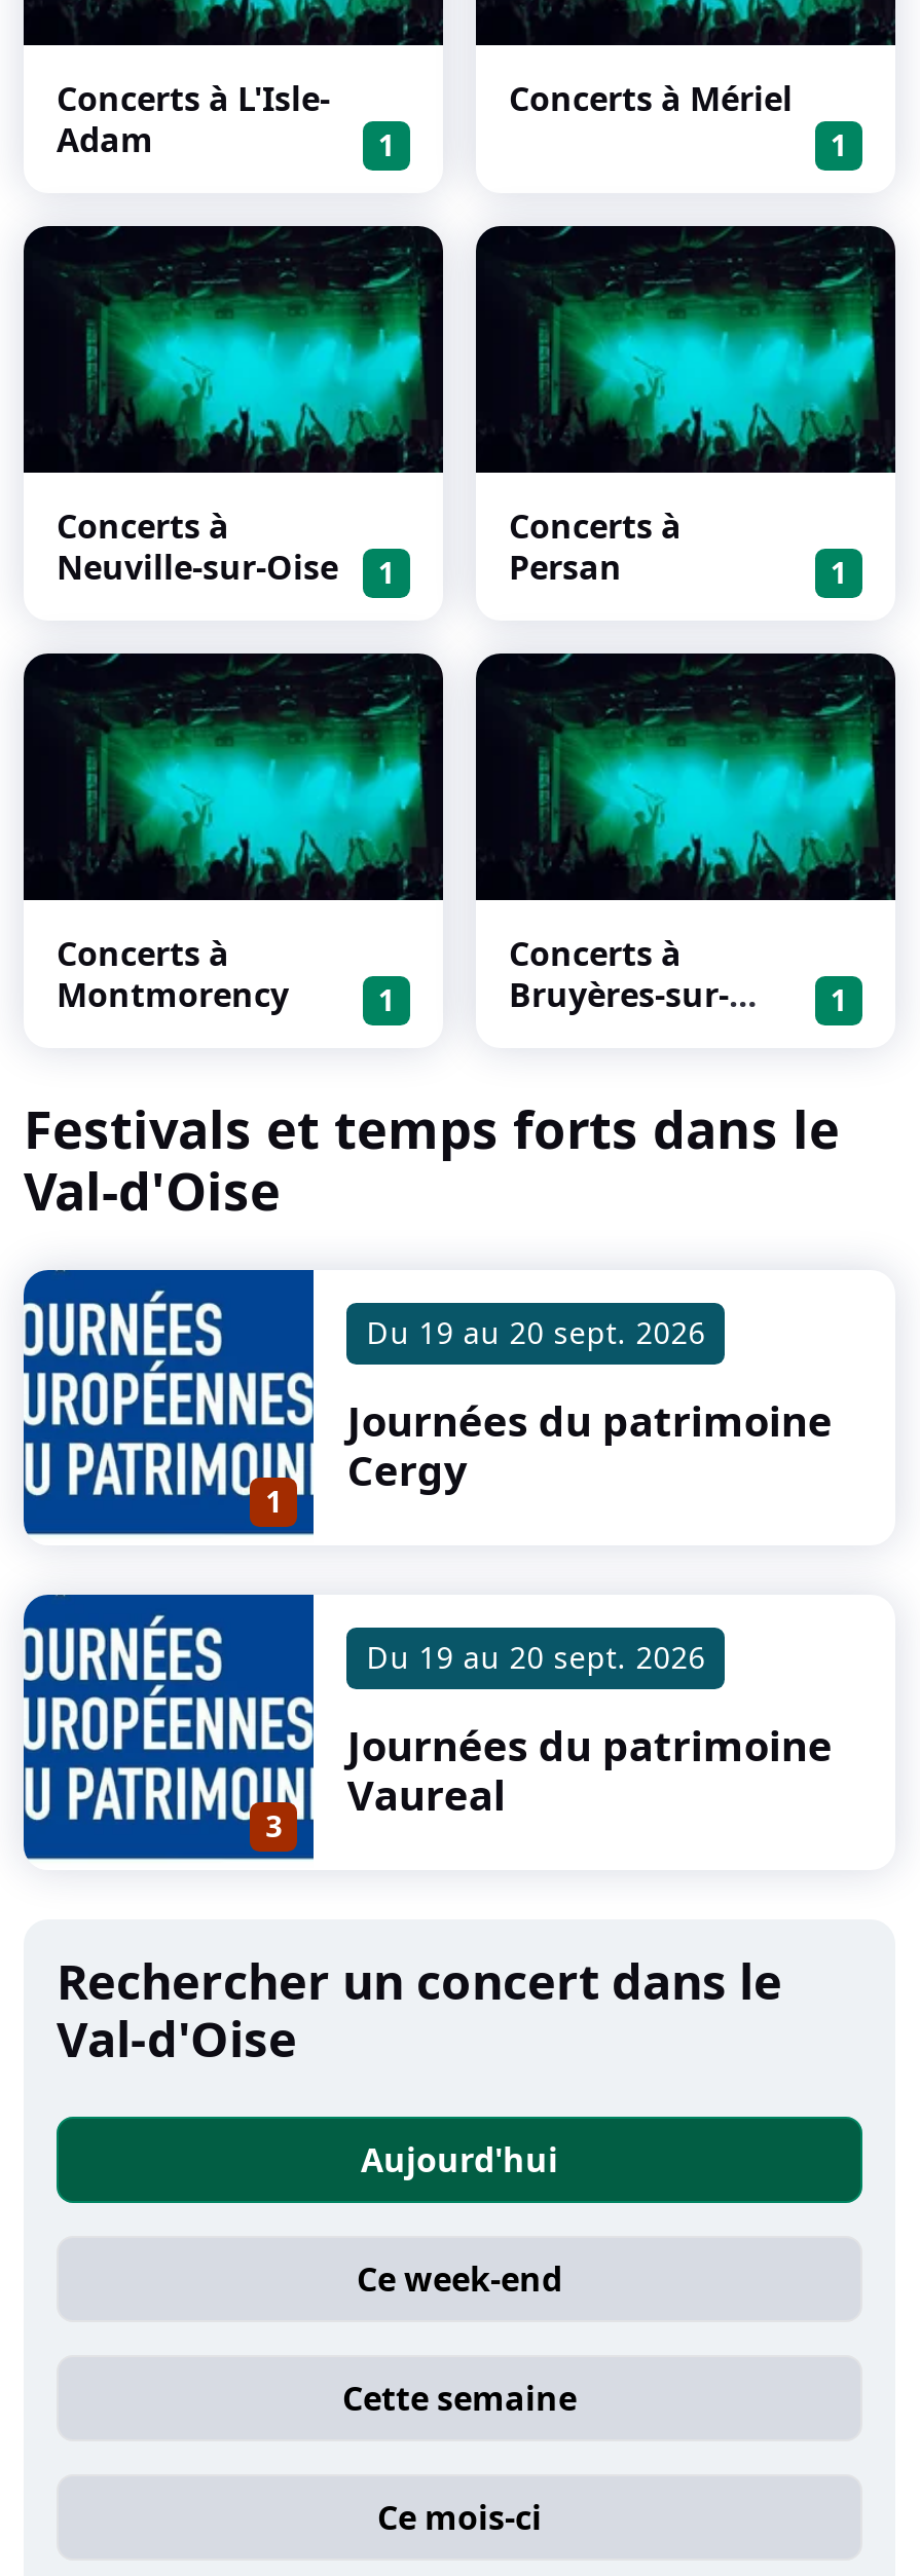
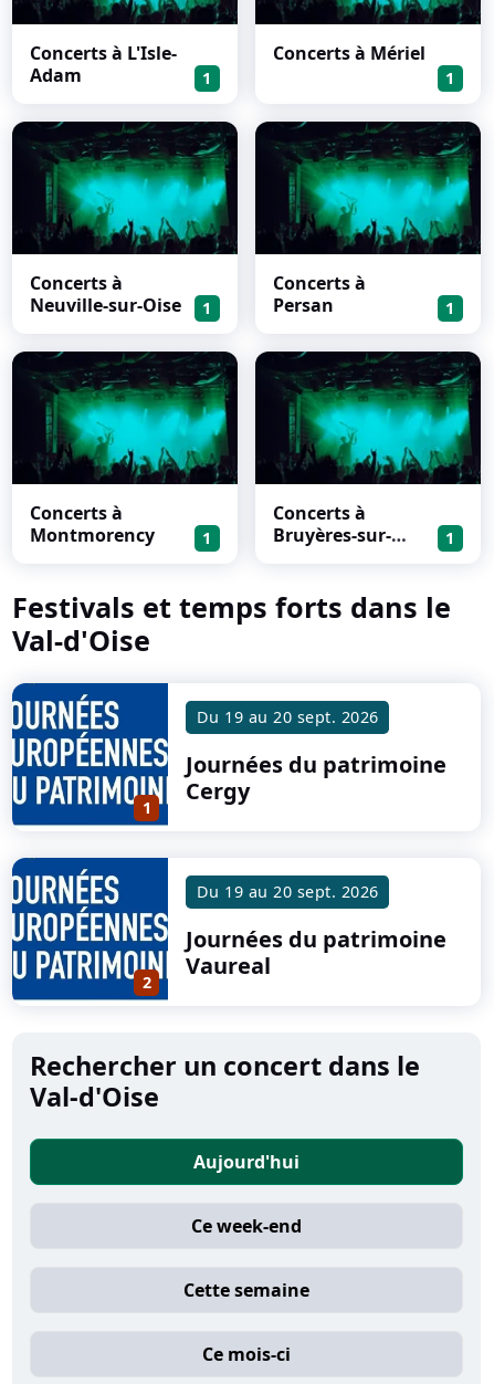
[265,1807,283,1846] 3 -> [142,972,152,993] 2

